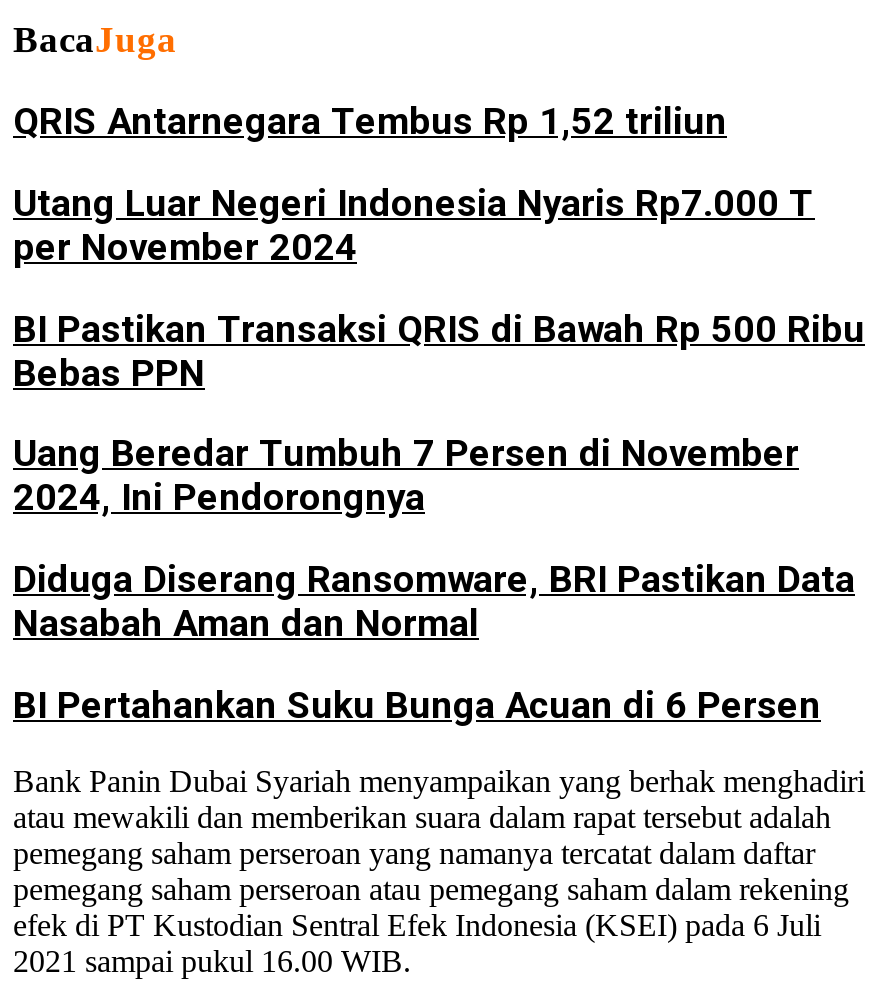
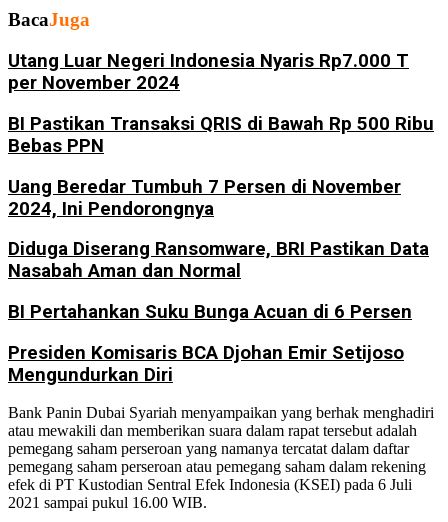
[13,100,727,144] QRIS Antarnegara Tembus Rp 1,52 triliun -> none
moved [13,182,865,727] -> [8,50,434,323]: Utang Luar Negeri Indonesia Nyaris Rp7.000 T | per November 2024 | BI Pastikan Transaksi QRIS di Bawah Rp 500 Ribu | ... | Nasabah Aman dan Normal | BI Pertahankan Suku Bunga Acuan di 6 Persen
none -> [8,342,404,386] Presiden Komisaris BCA Djohan Emir Setijoso | Mengundurkan Diri

